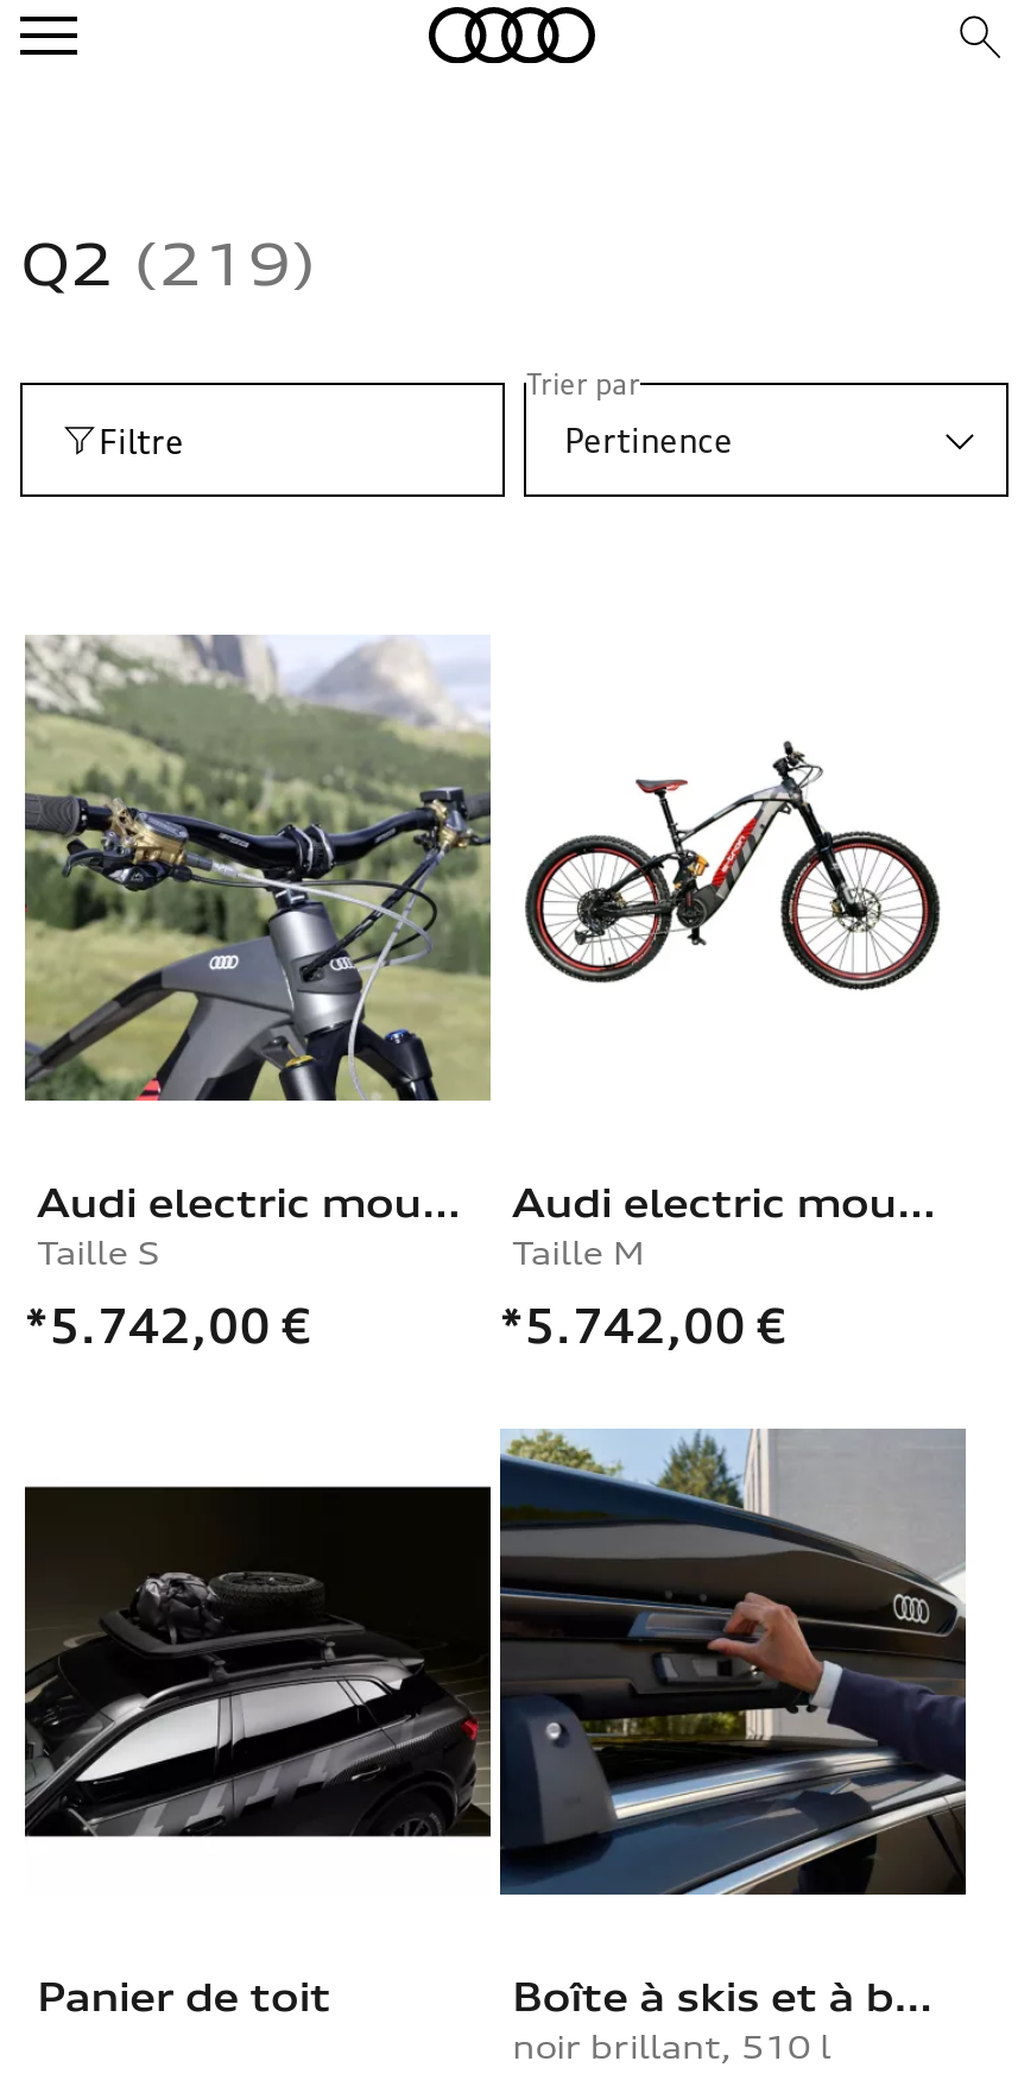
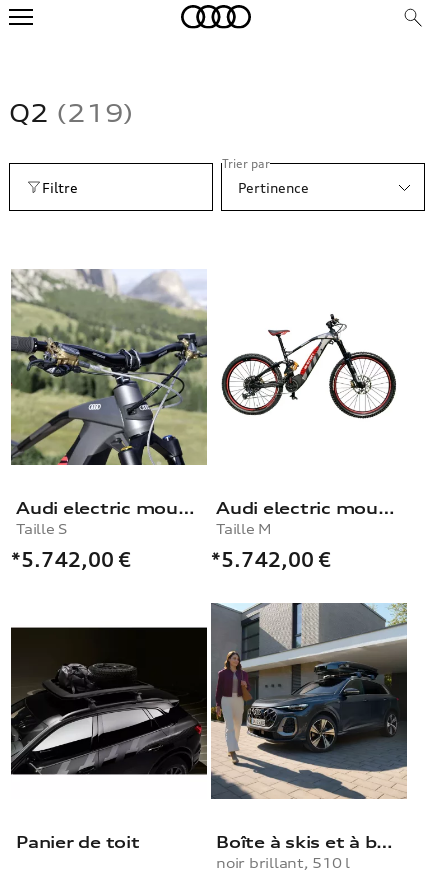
[498,1429,968,1897] [image] -> [211,602,408,800] [image]

